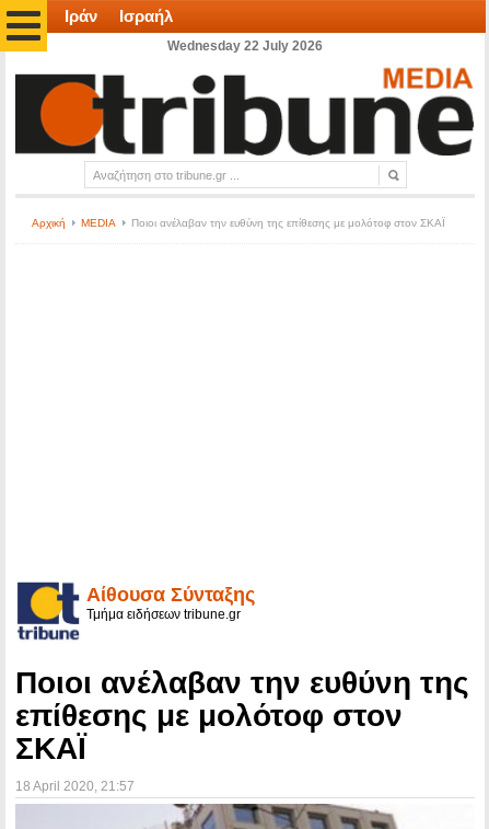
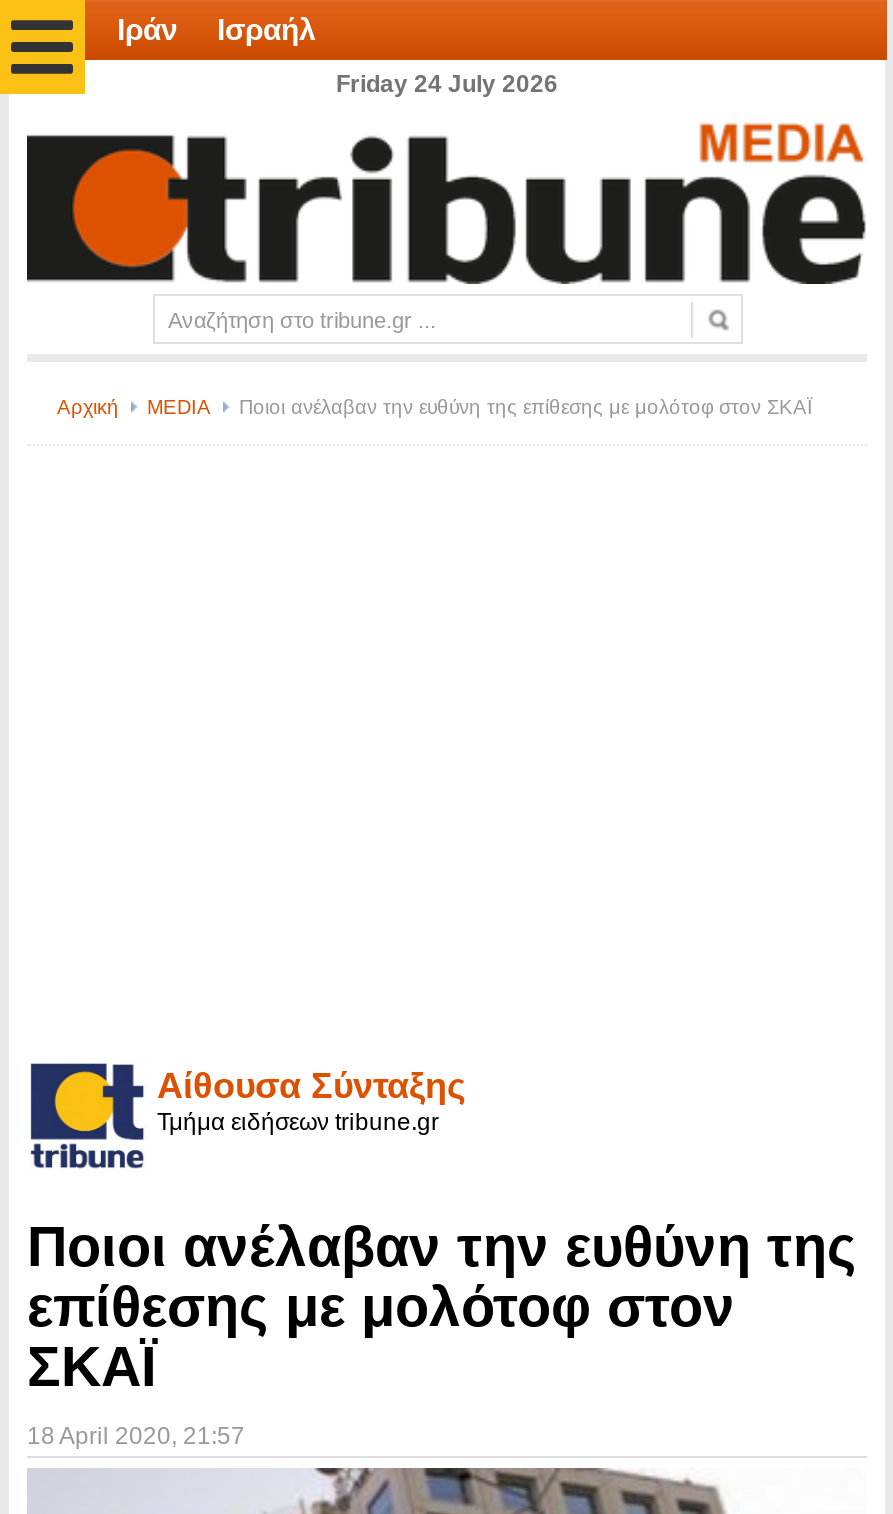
[167,38,323,54] Wednesday 22 July 2026 -> [336,70,558,98] Friday 24 July 2026

